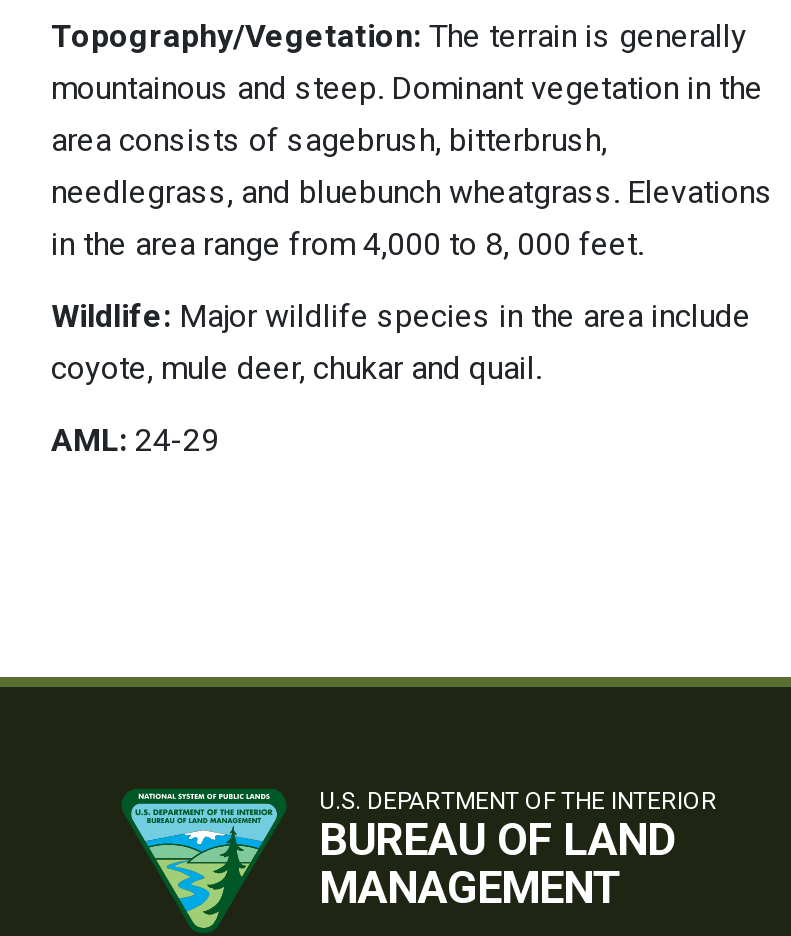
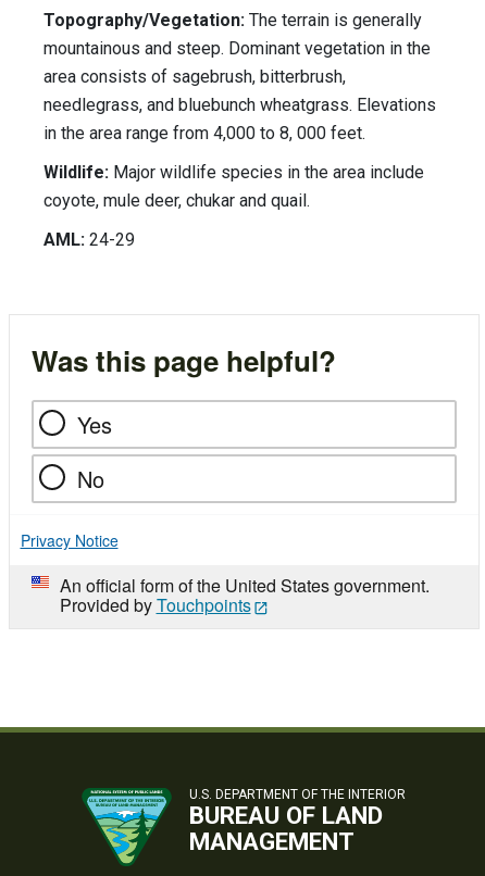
none -> [20,341,429,618] Was this page helpful? | Yes | No | Privacy Notice | An official form of the United States government. | Provided byTouchpoints

